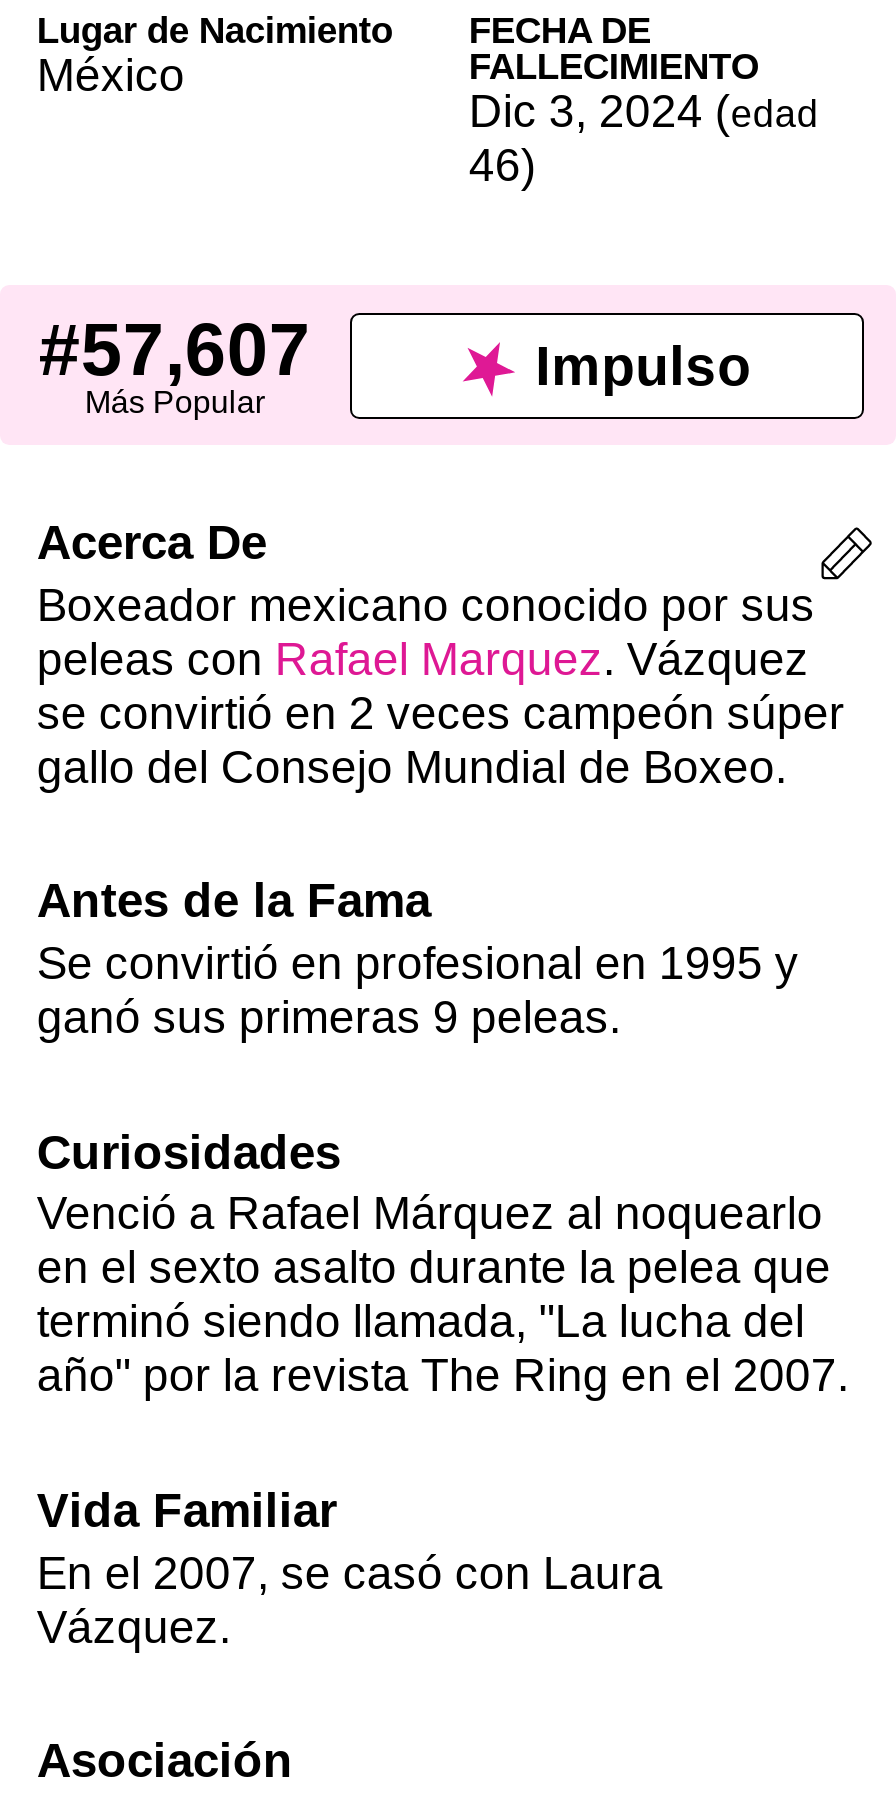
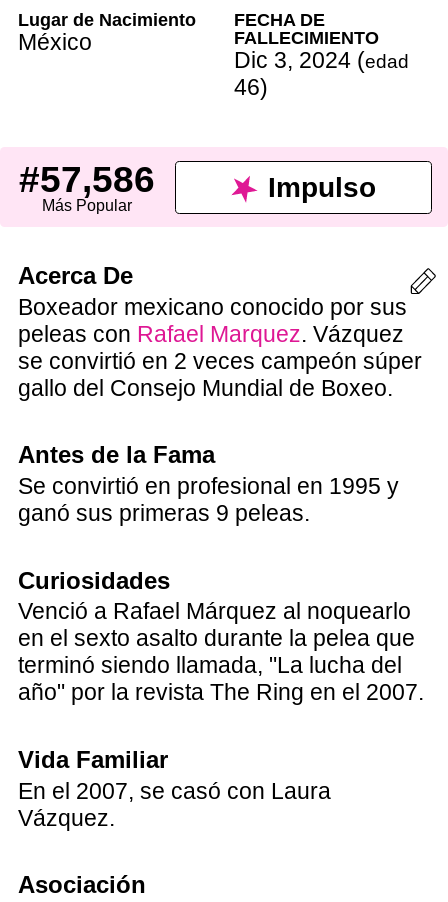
[39,308,311,390] #57,607 -> [19,158,155,199] #57,586

